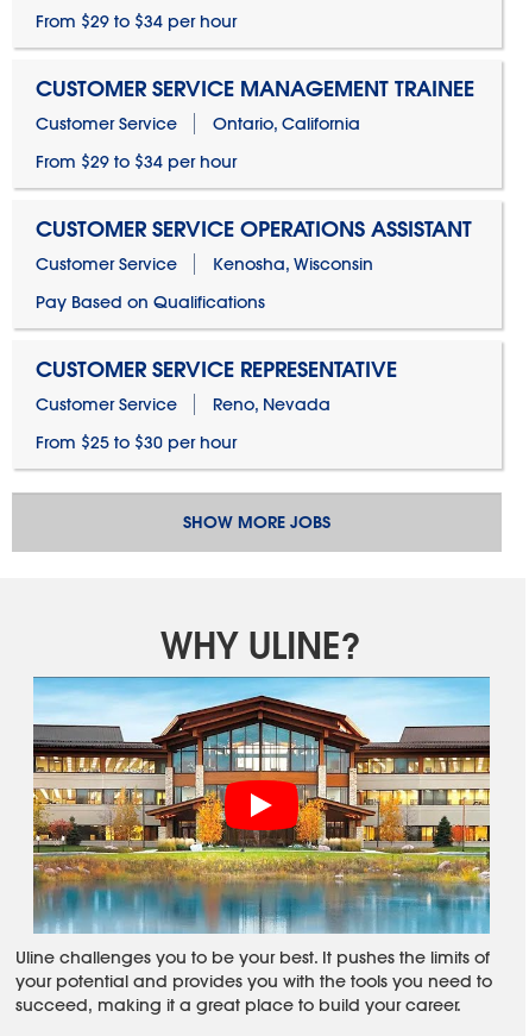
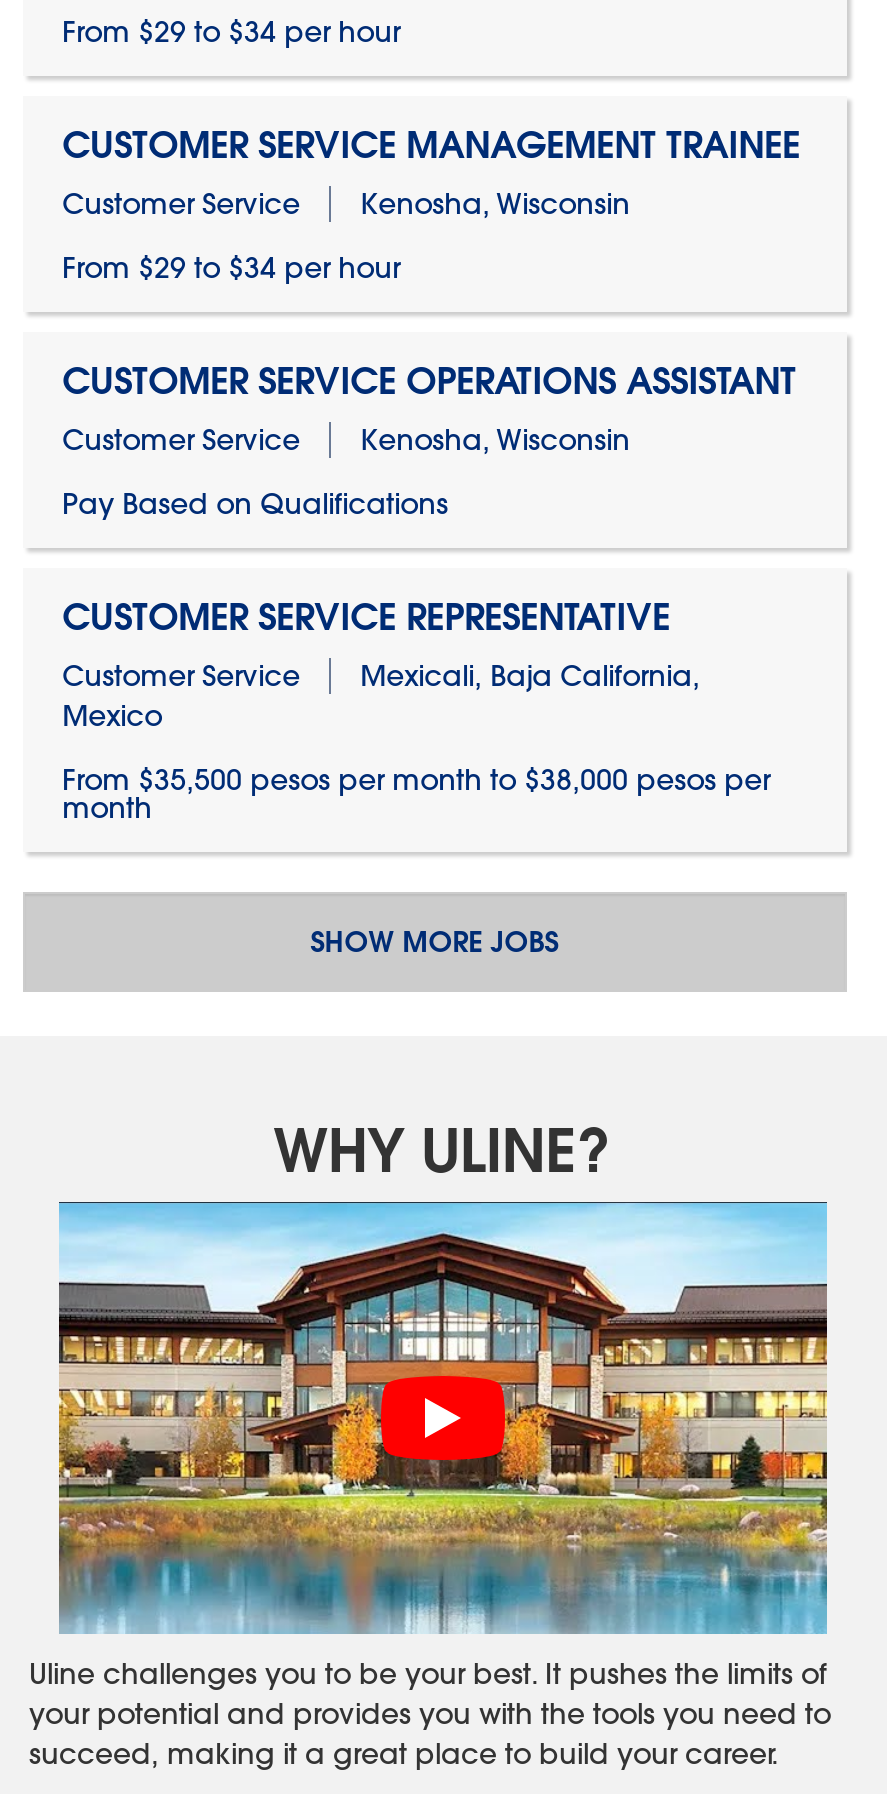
[212,113,360,134] Ontario, California -> [360,186,630,222] Kenosha, Wisconsin
[212,394,330,415] Reno, Nevada -> [62,658,700,734] Mexicali, Baja California, | Mexico
[35,432,236,453] From $25 to $30 per hour -> [62,762,770,826] From $35,500 pesos per month to $38,000 pesos per | month

